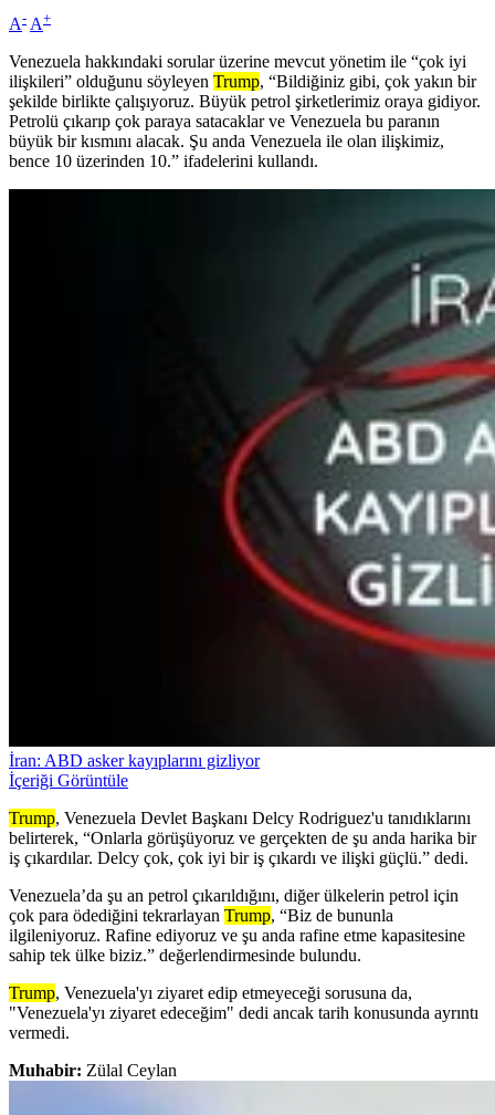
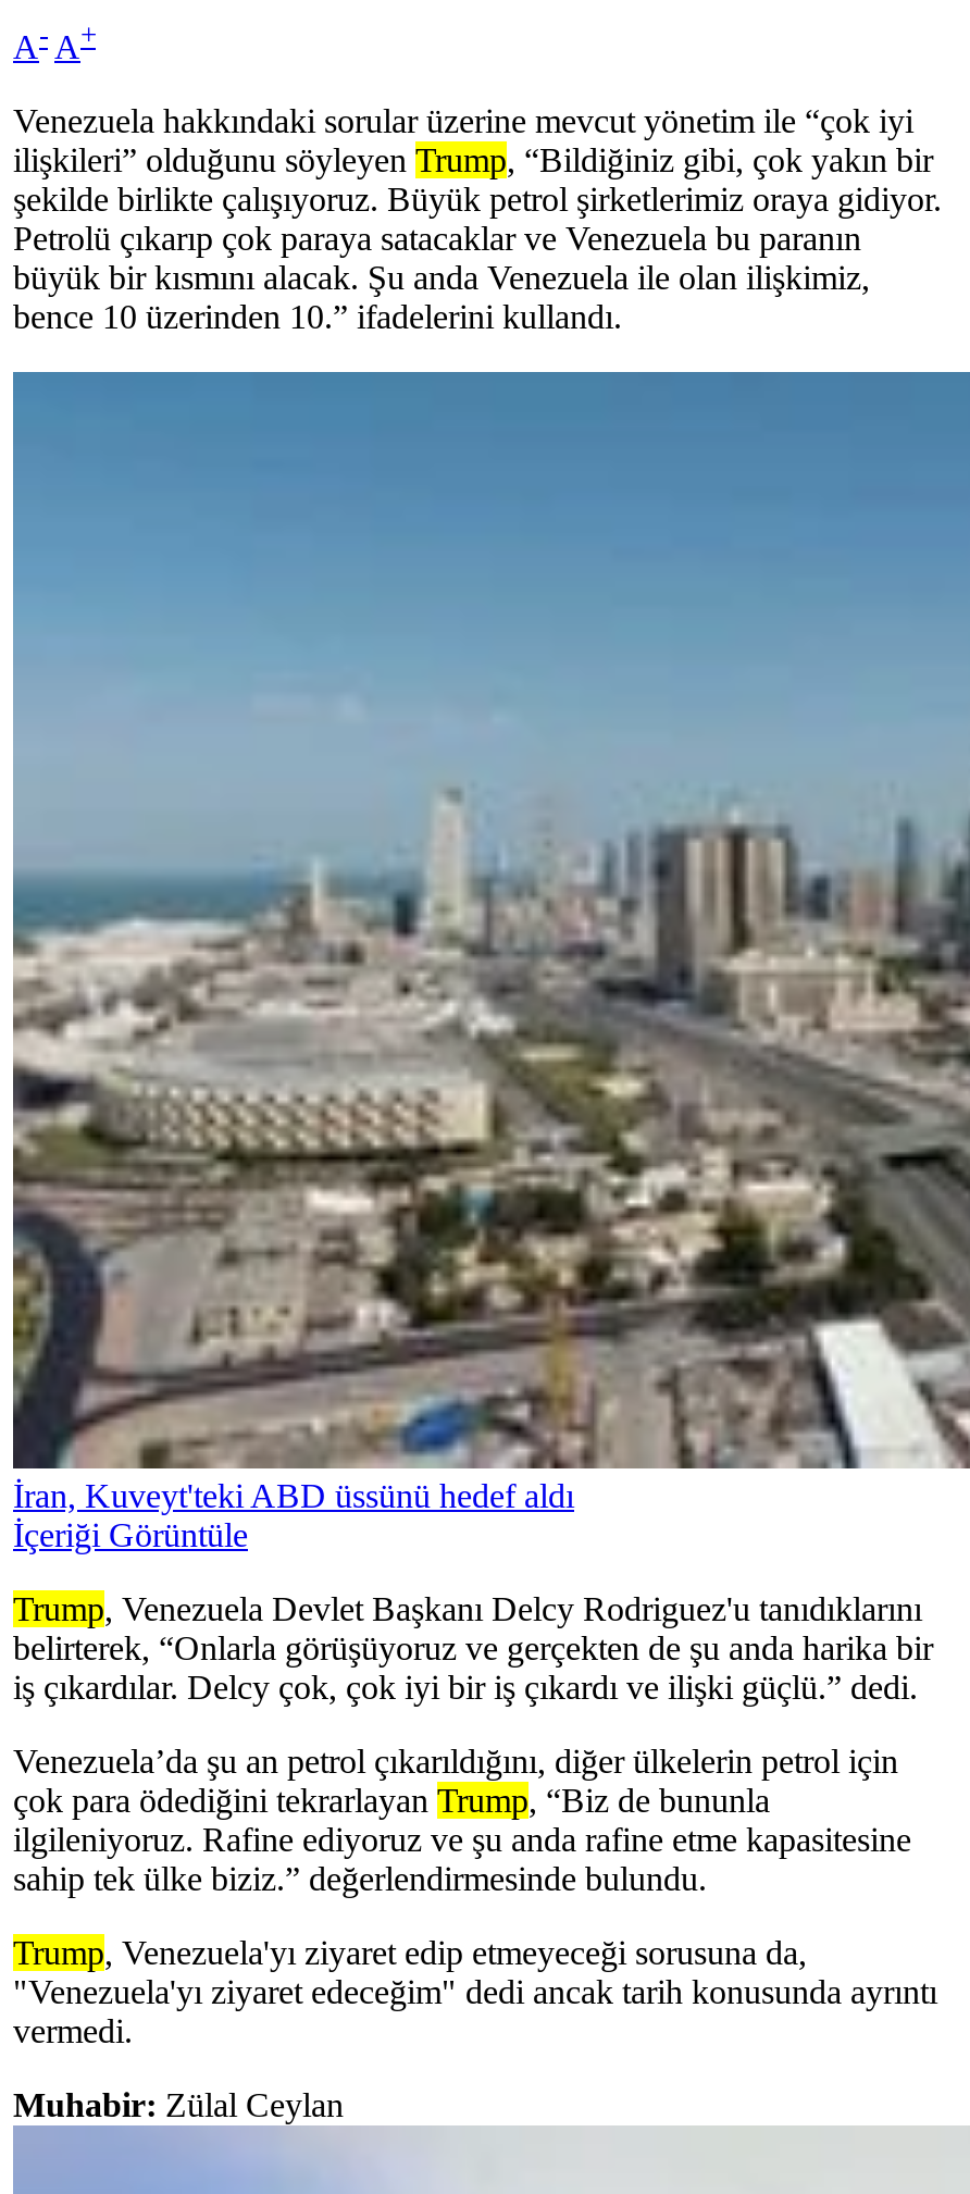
[8,188,492,770] [image] | İran: ABD asker kayıplarını gizliyor -> [11,370,963,1515] [image] | İran, Kuveyt'teki ABD üssünü hedef aldı

